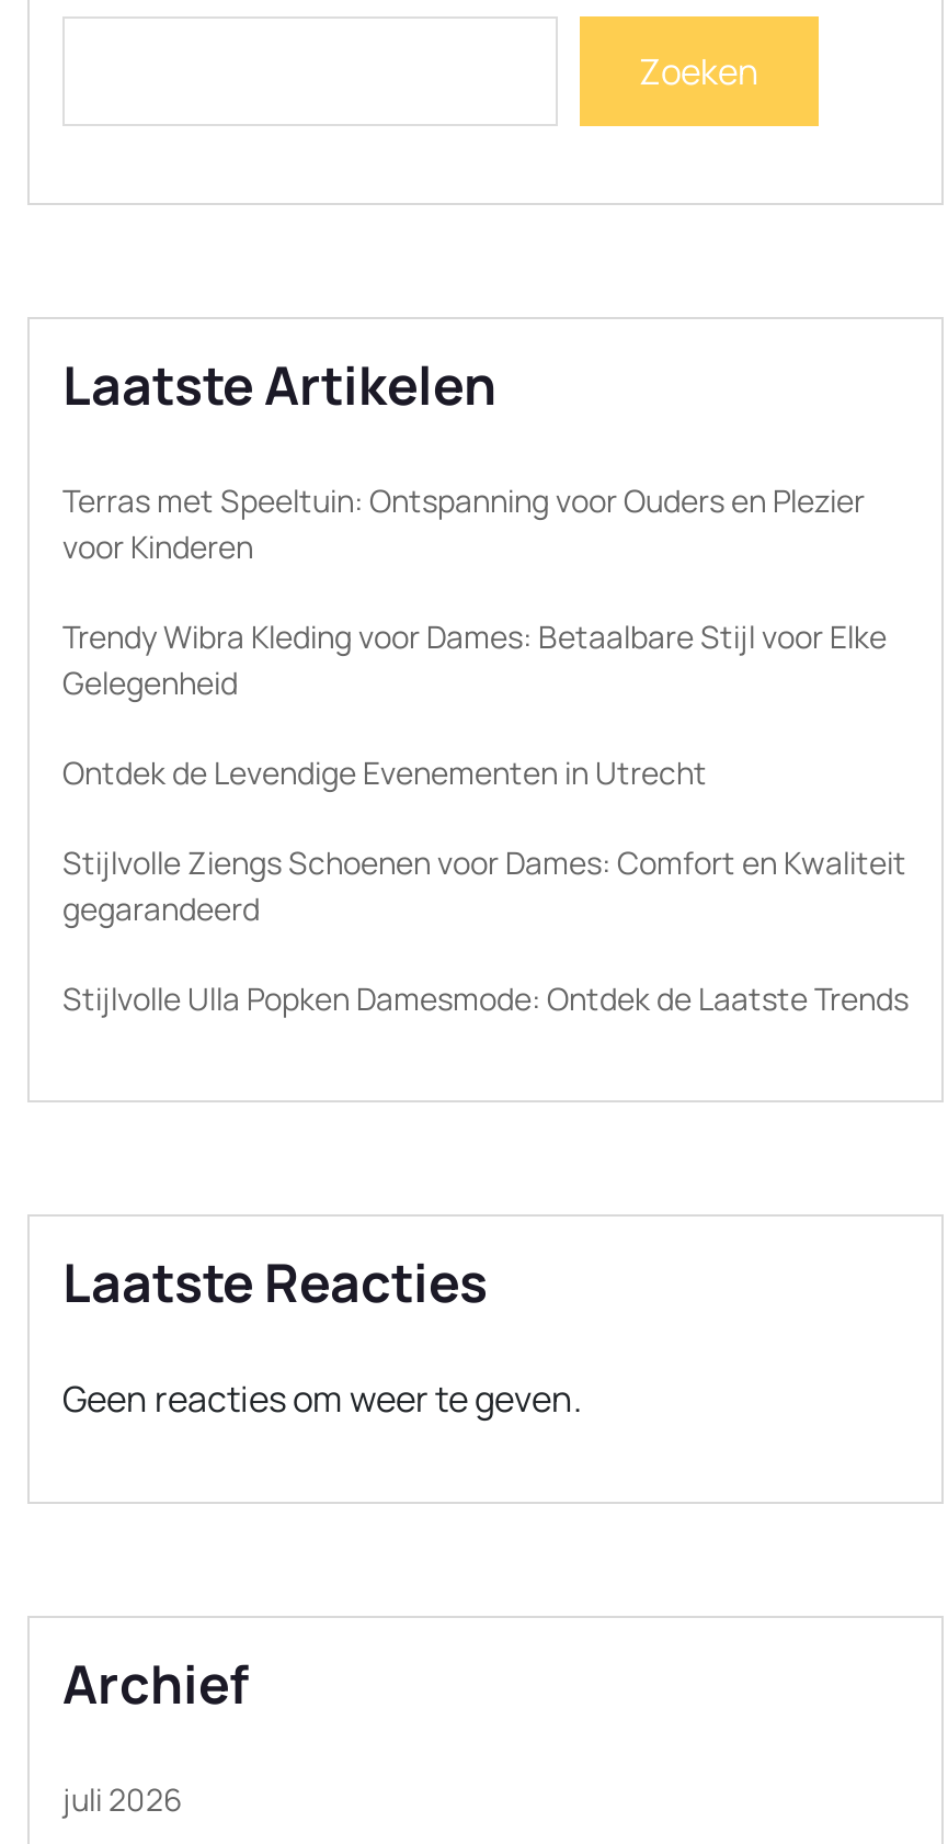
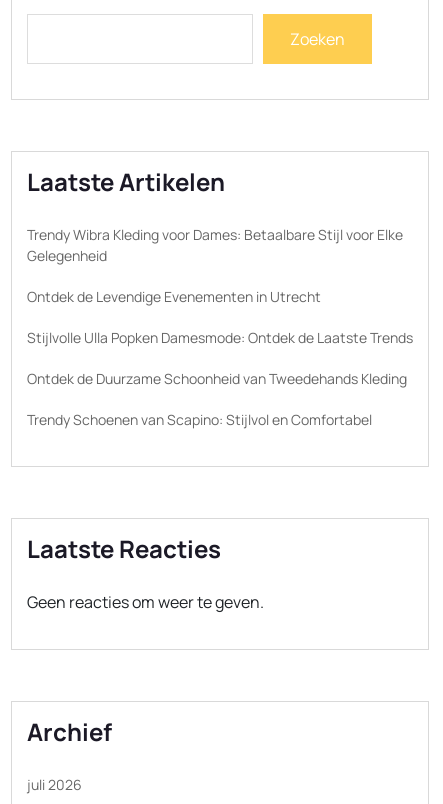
[62,479,865,567] Terras met Speeltuin: Ontspanning voor Ouders en Plezier | voor Kinderen -> none
moved [62,615,887,793] -> [27,225,403,306]: Trendy Wibra Kleding voor Dames: Betaalbare Stijl voor Elke | Gelegenheid | Ontdek de Levendige Evenementen in Utrecht
[62,841,906,929] Stijlvolle Ziengs Schoenen voor Dames: Comfort en Kwaliteit | gegarandeerd -> none
moved [62,977,909,1019] -> [27,328,413,347]: Stijlvolle Ulla Popken Damesmode: Ontdek de Laatste Trends
none -> [27,369,407,429] Ontdek de Duurzame Schoonheid van Tweedehands Kleding | Trendy Schoenen van Scapino: Stijlvol en Comfortabel

